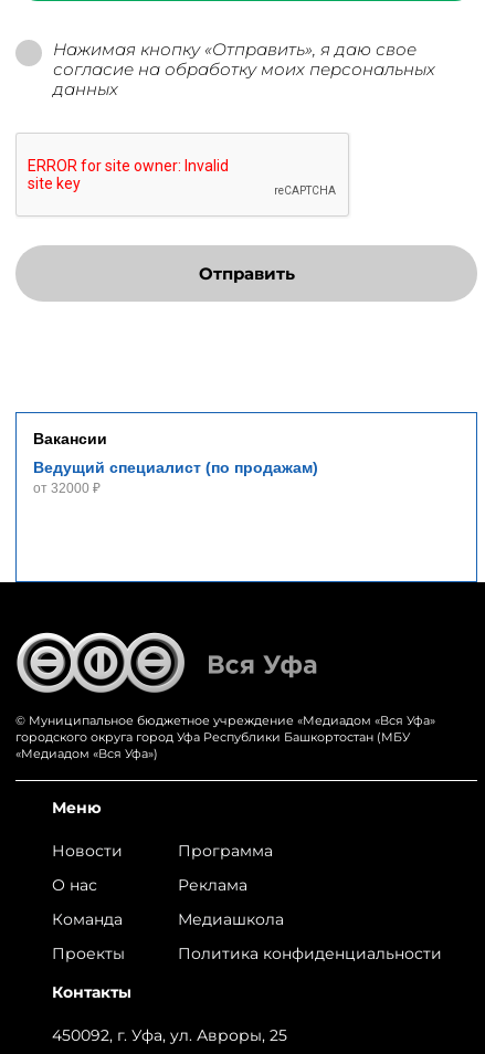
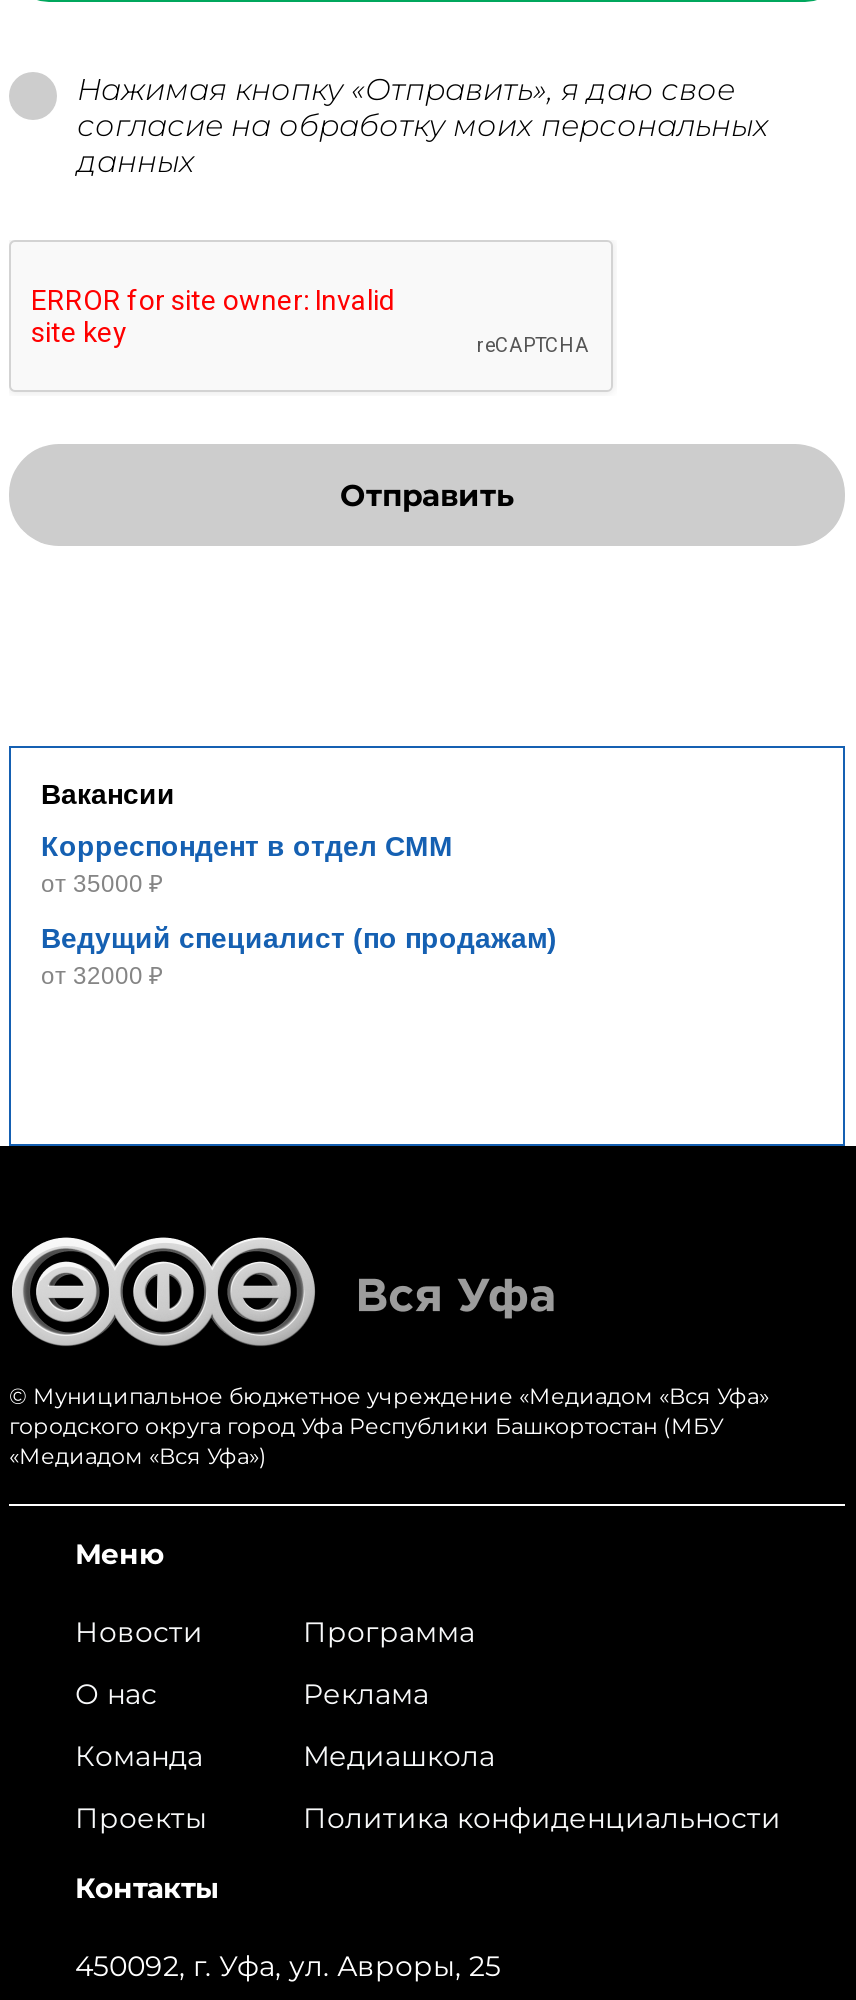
none -> [41,830,453,898] Корреспондент в отдел СММ | от 35000 ₽

